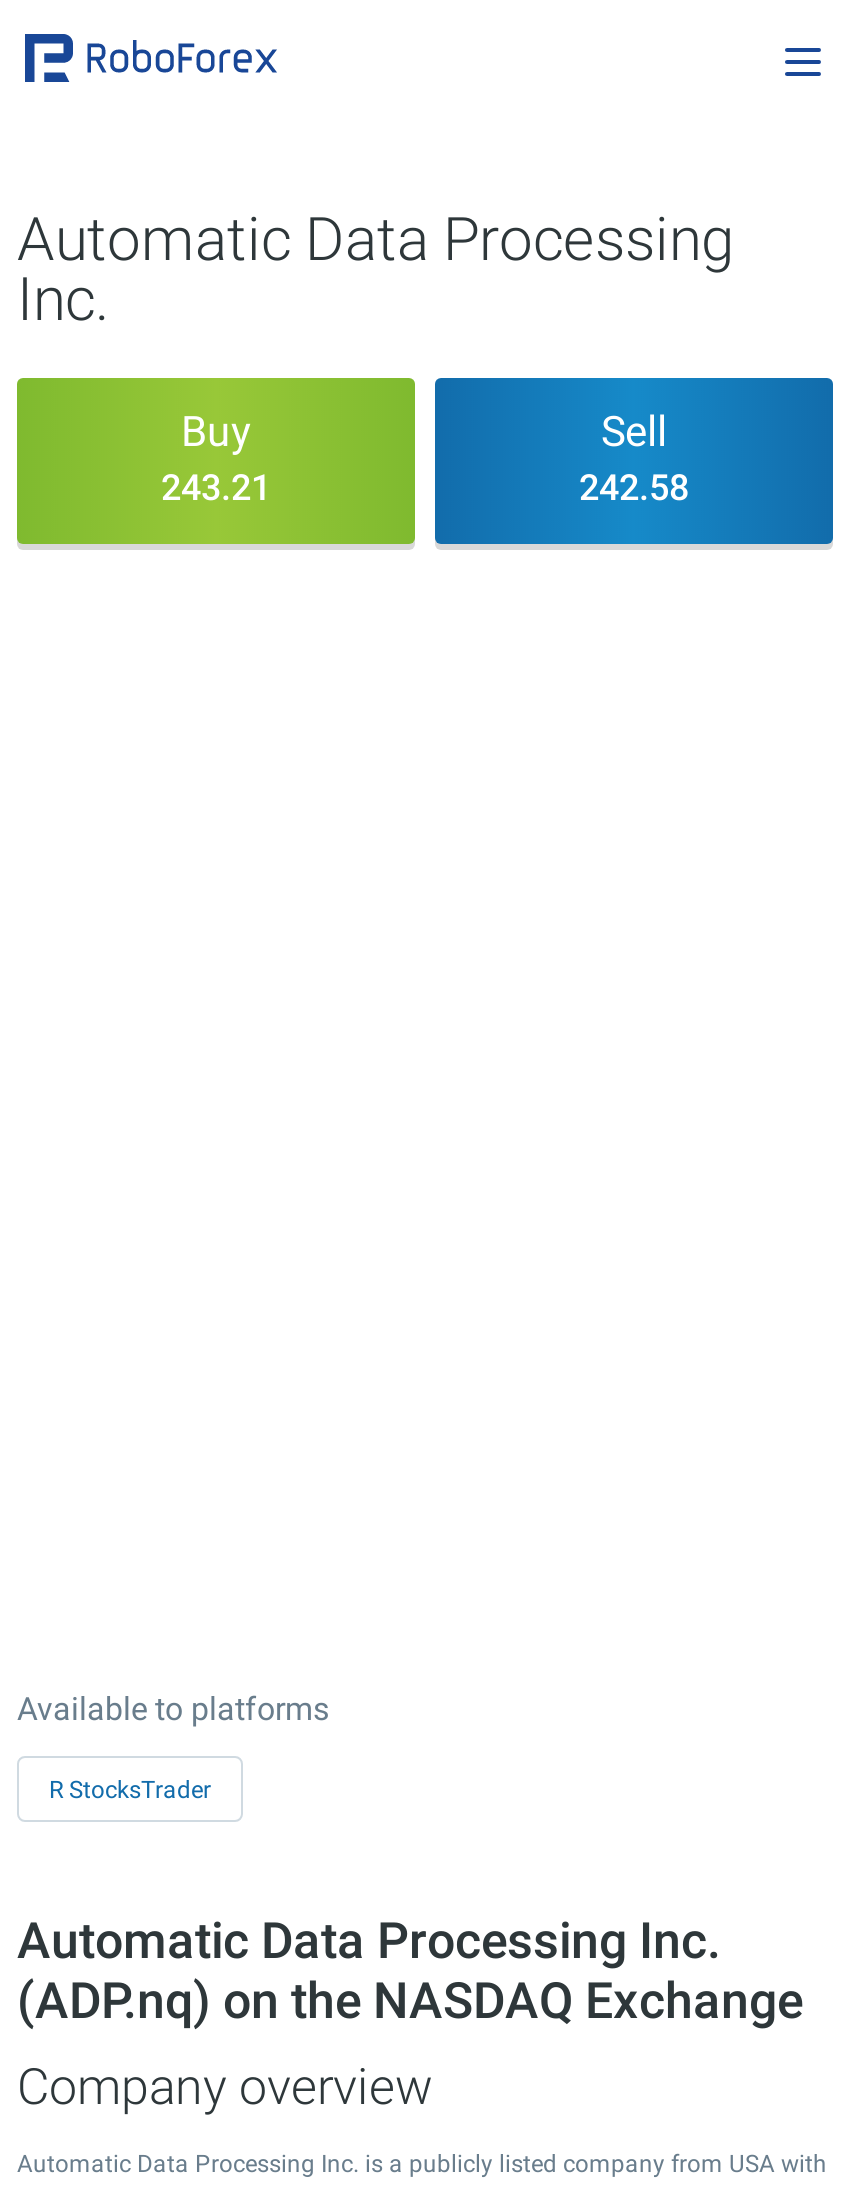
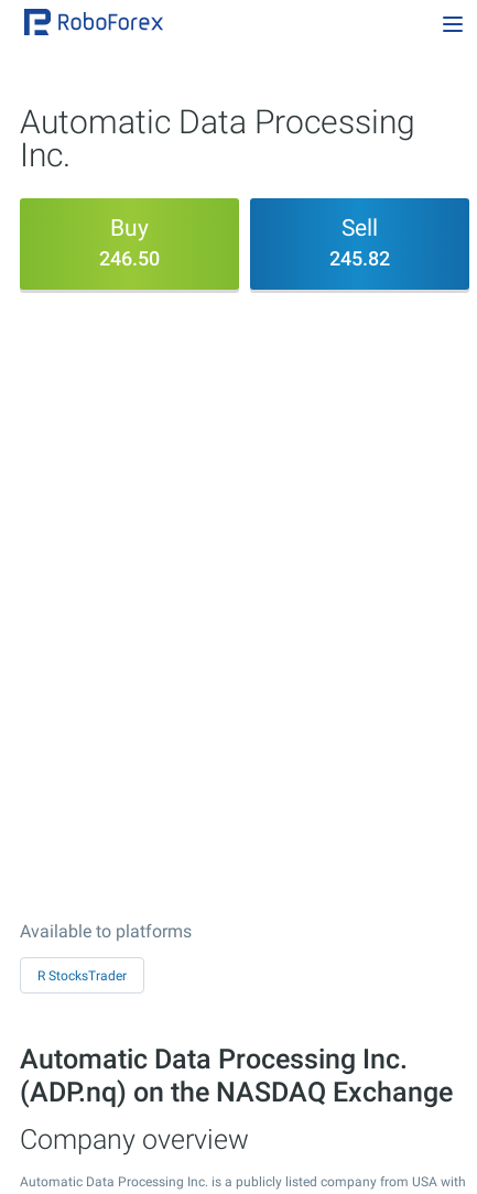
[161,466,271,508] 243.21 -> [99,247,160,270] 246.50
[579,466,689,508] 242.58 -> [329,247,390,270] 245.82

